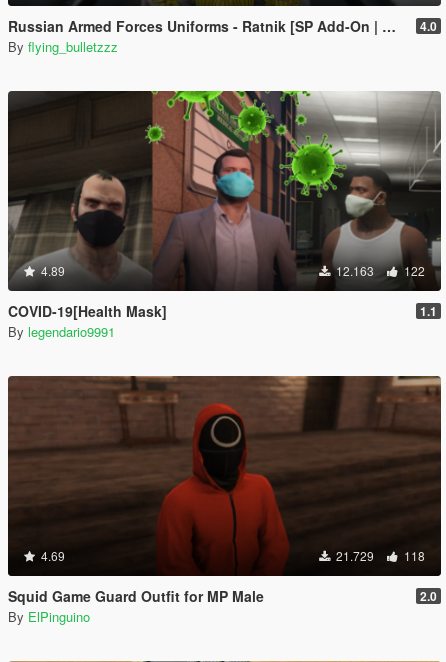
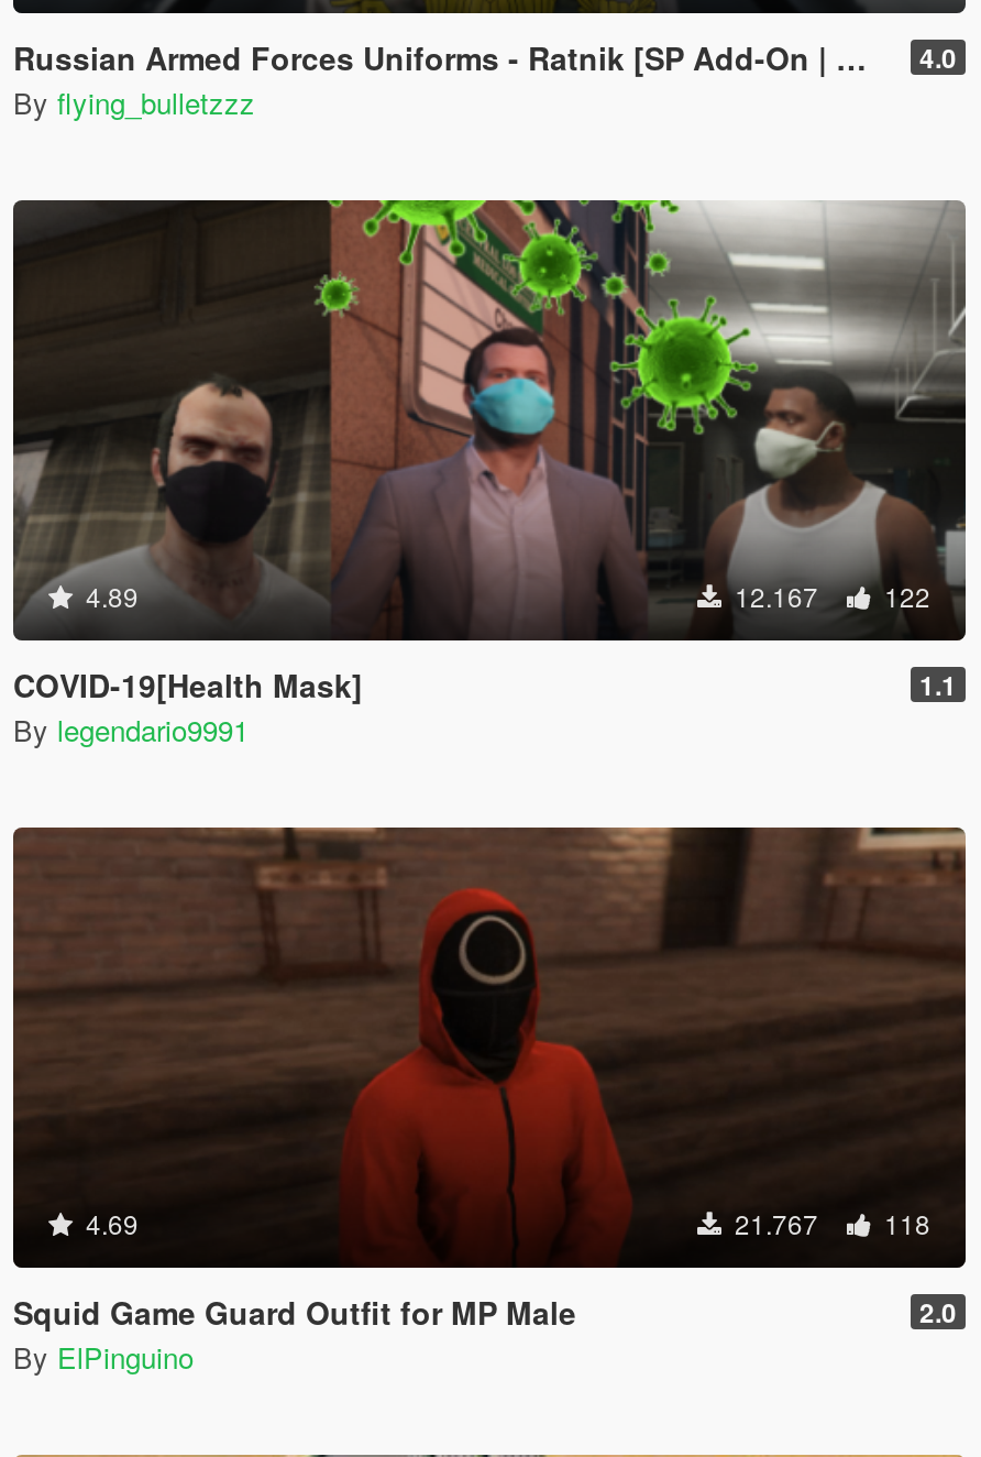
[333,262,425,279] 12.163 122 -> [728,577,930,614] 12.167 122
[333,547,425,564] 21.729 118 -> [728,1204,930,1241] 21.767 118

